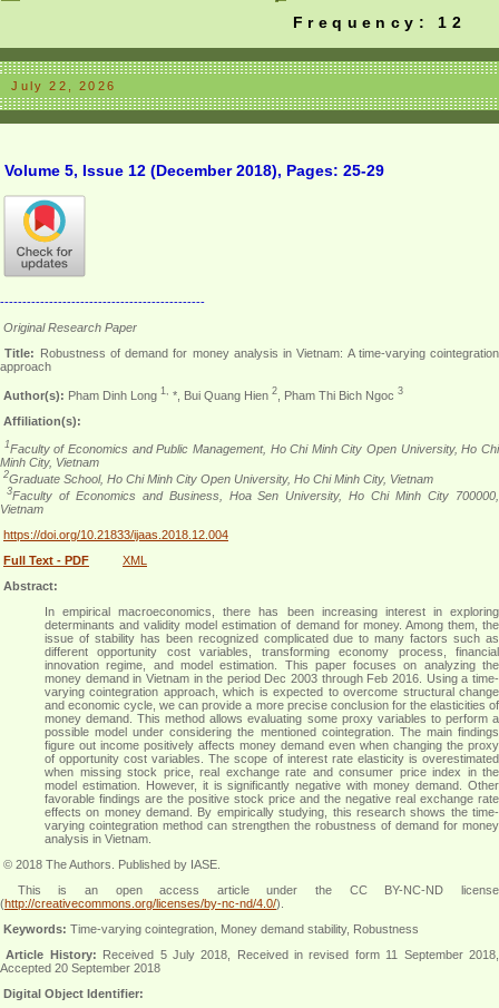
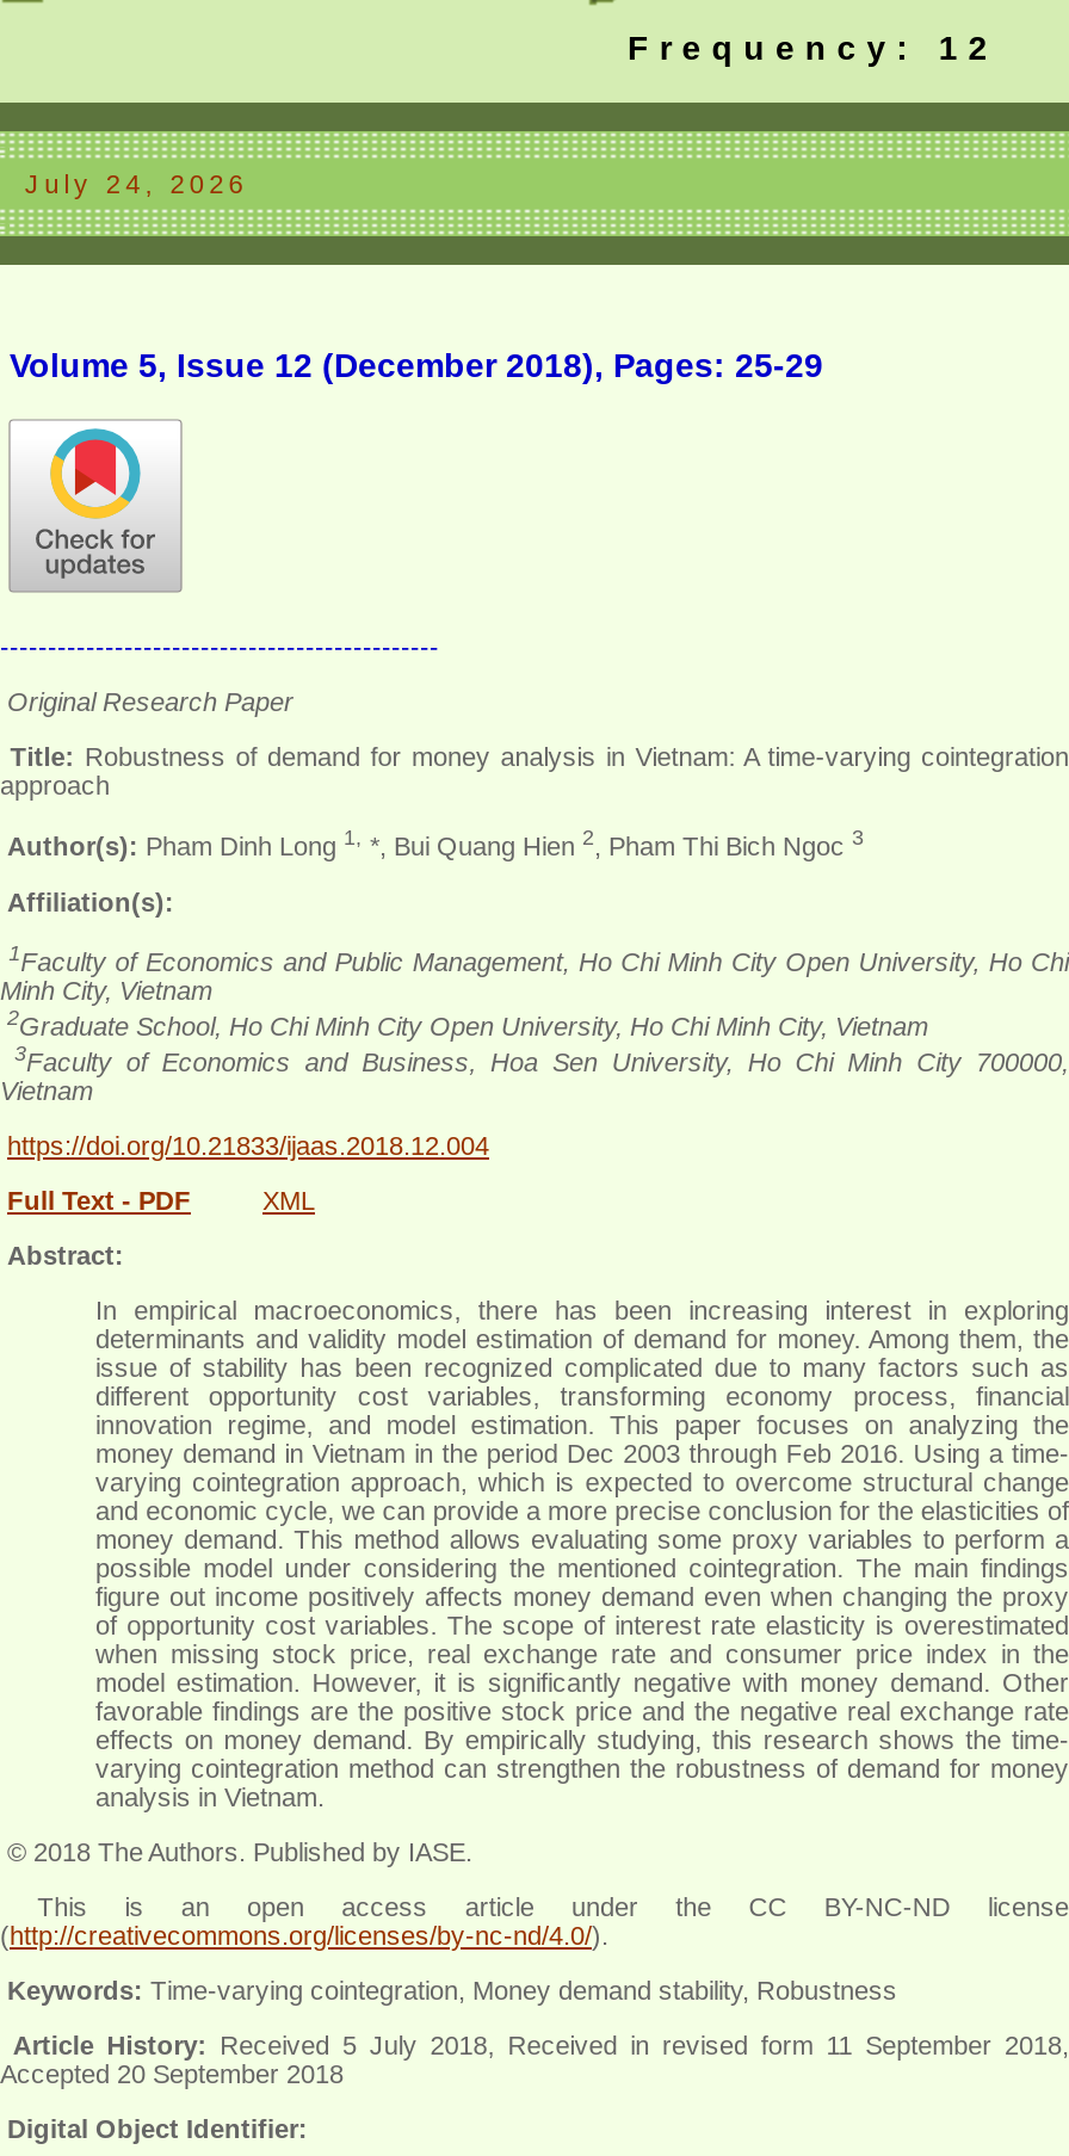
[12,79,116,92] July 22, 2026 -> [25,169,248,198] July 24, 2026

